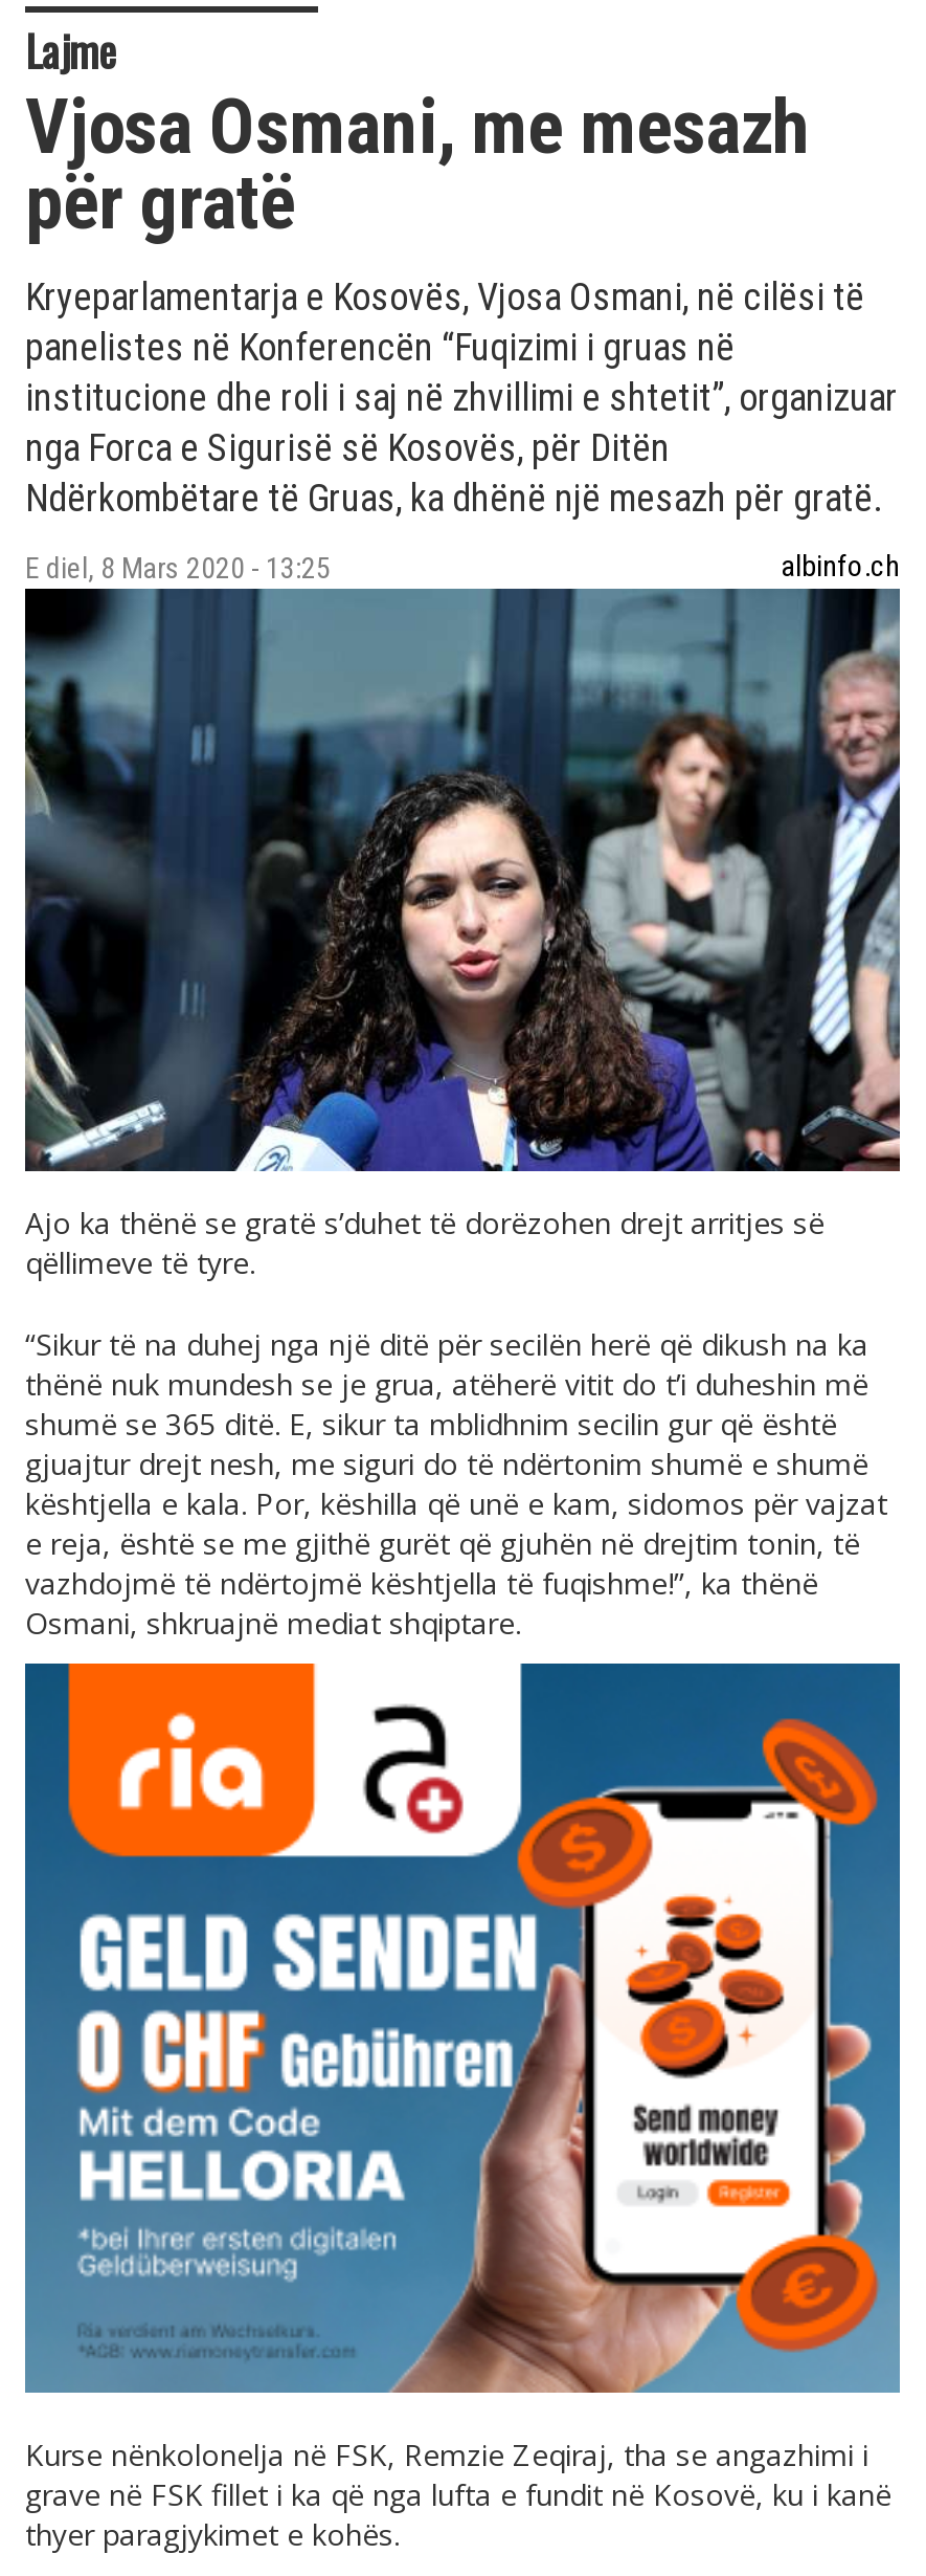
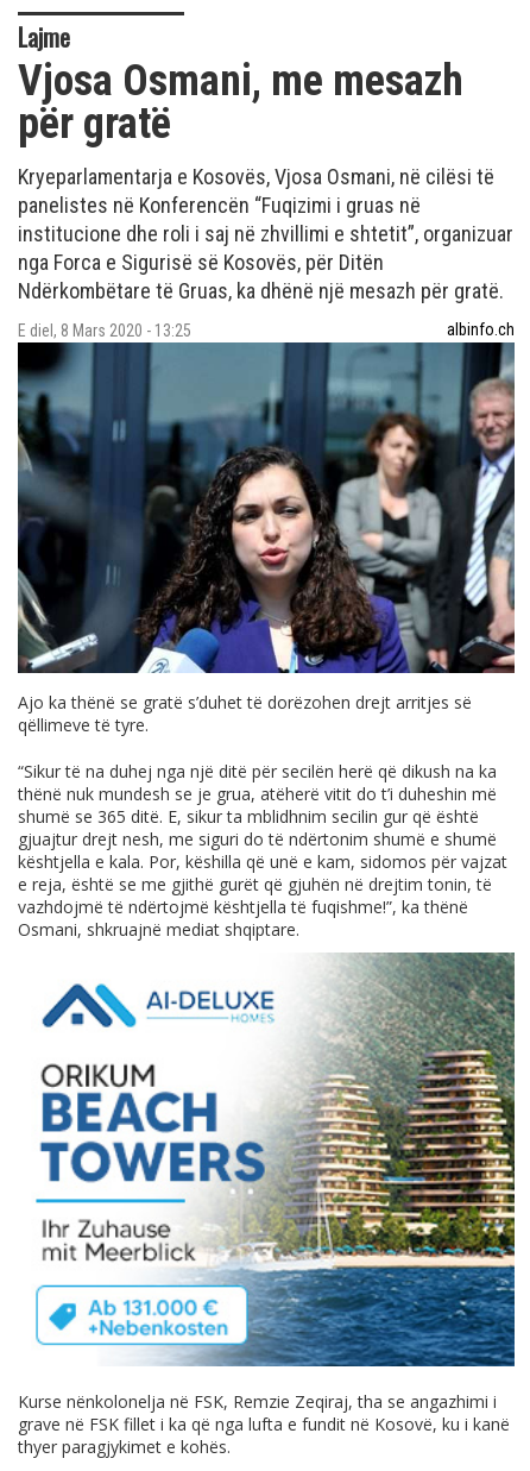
[23,1661,902,2395] [image] -> [18,953,516,1368] [image]

